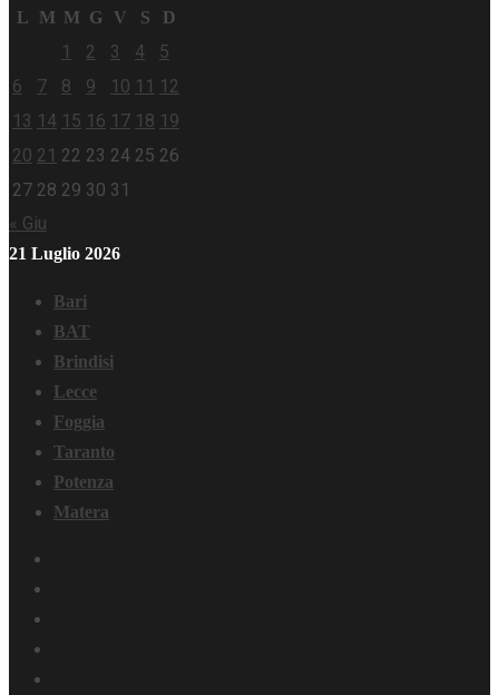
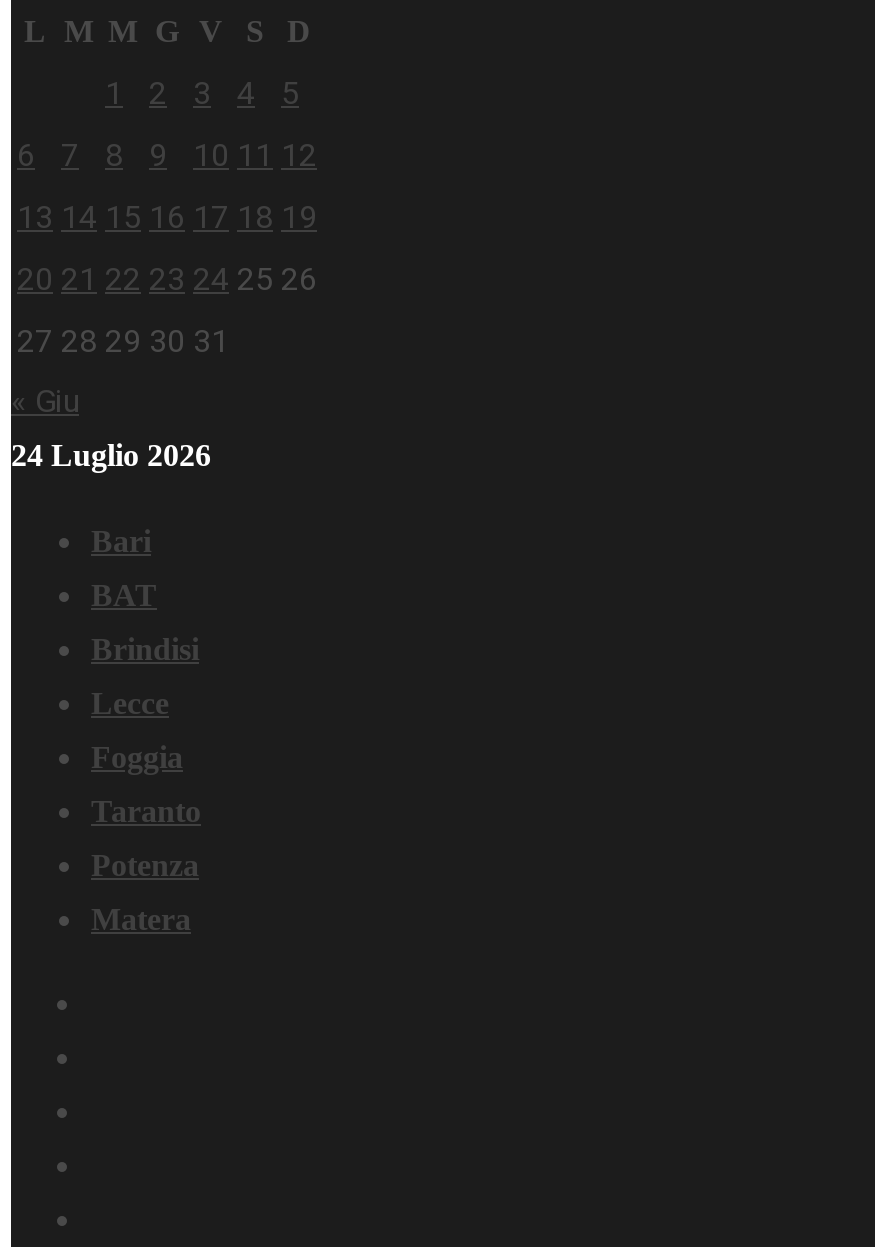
[9,244,120,263] 21 Luglio 2026 -> [11,438,211,472] 24 Luglio 2026

